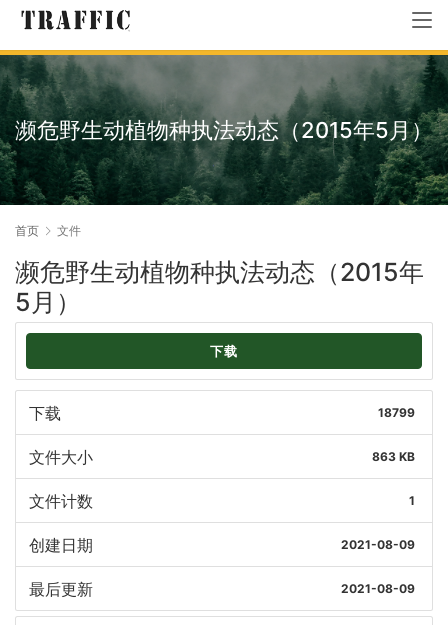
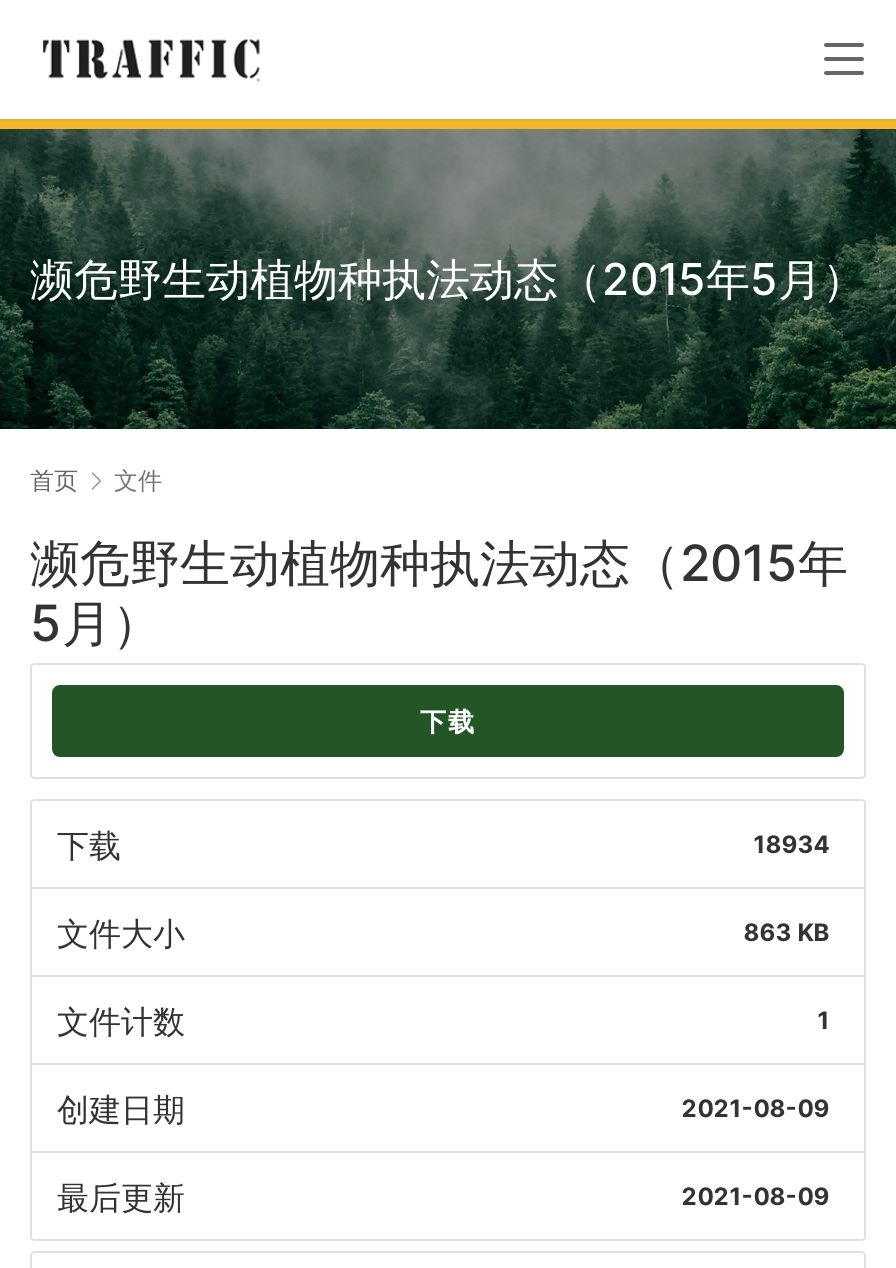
[378,405,415,420] 18799 -> [753,828,829,858] 18934

